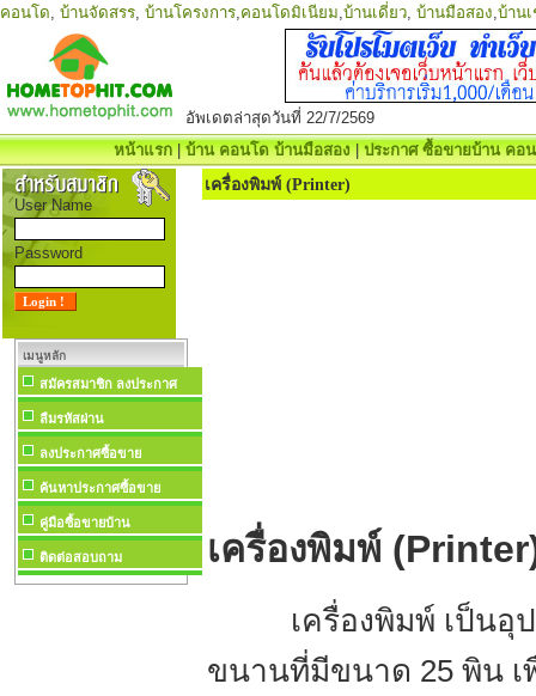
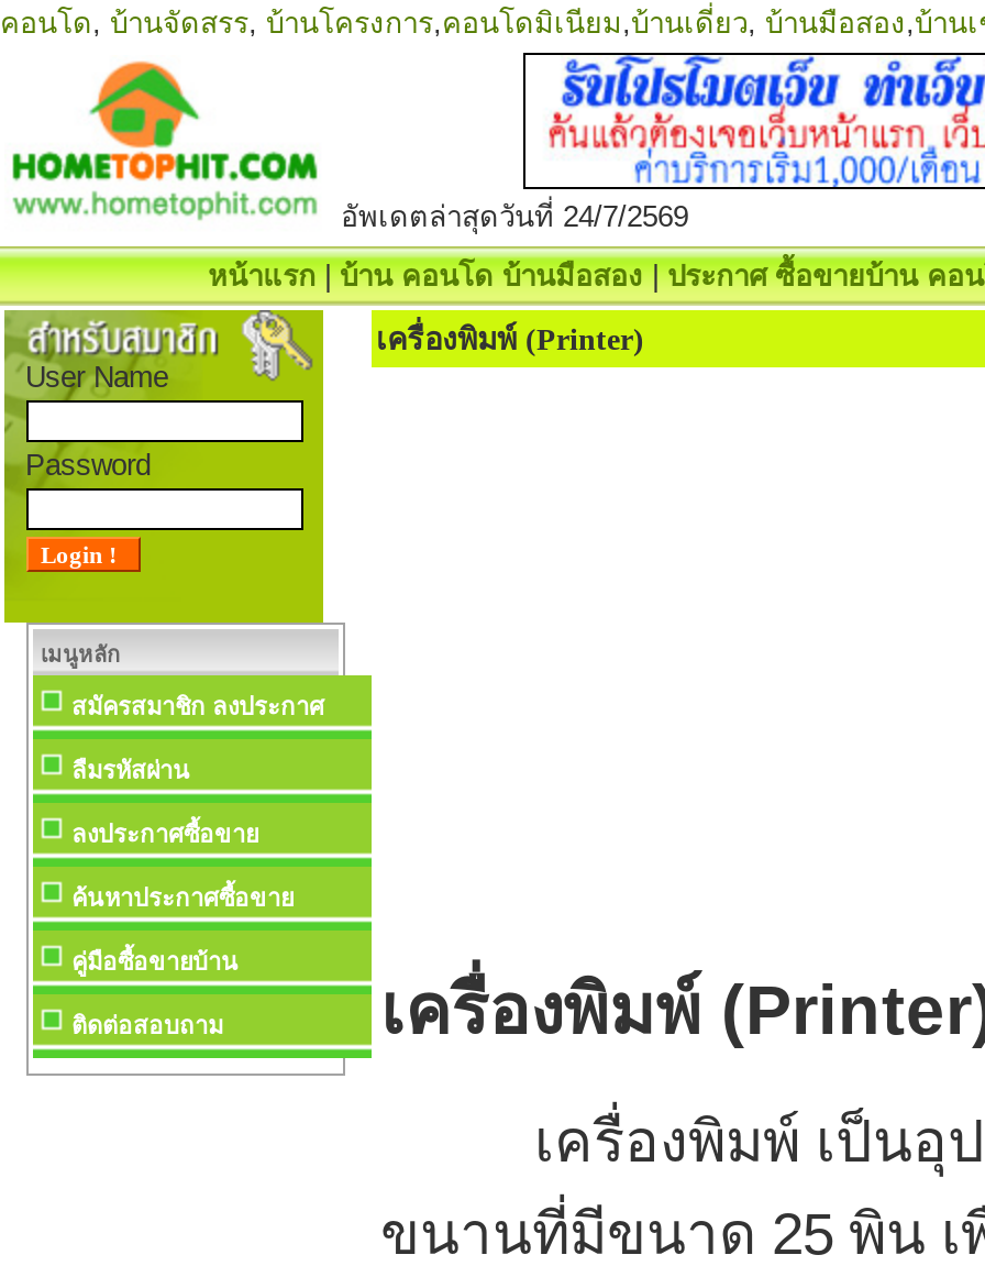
[185,109,374,127] อัพเดตล่าสุดวันที่ 22/7/2569 -> [341,200,688,233] อัพเดตล่าสุดวันที่ 24/7/2569

